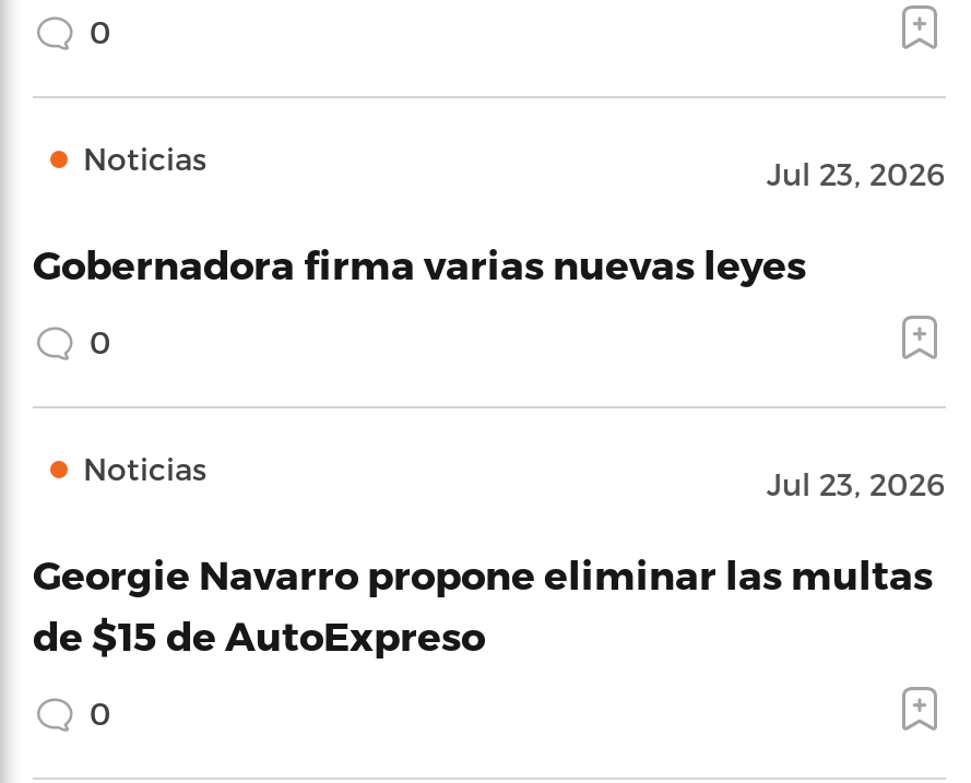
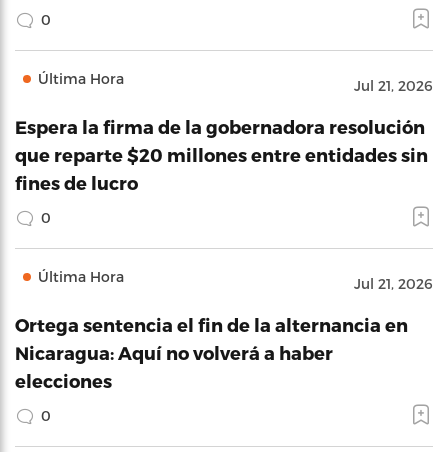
[83,140,946,193] Noticias | Jul 23, 2026 -> [38,70,433,94] Última Hora | Jul 21, 2026
[33,241,806,287] Gobernadora firma varias nuevas leyes -> [15,116,428,193] Espera la firma de la gobernadora resolución | que reparte $20 millones entre entidades sin | fines de lucro
[83,450,946,503] Noticias | Jul 23, 2026 -> [38,268,433,292] Última Hora | Jul 21, 2026
[33,551,933,658] Georgie Navarro propone eliminar las multas | de $15 de AutoExpreso -> [15,314,408,391] Ortega sentencia el fin de la alternancia en | Nicaragua: Aquí no volverá a haber | elecciones

